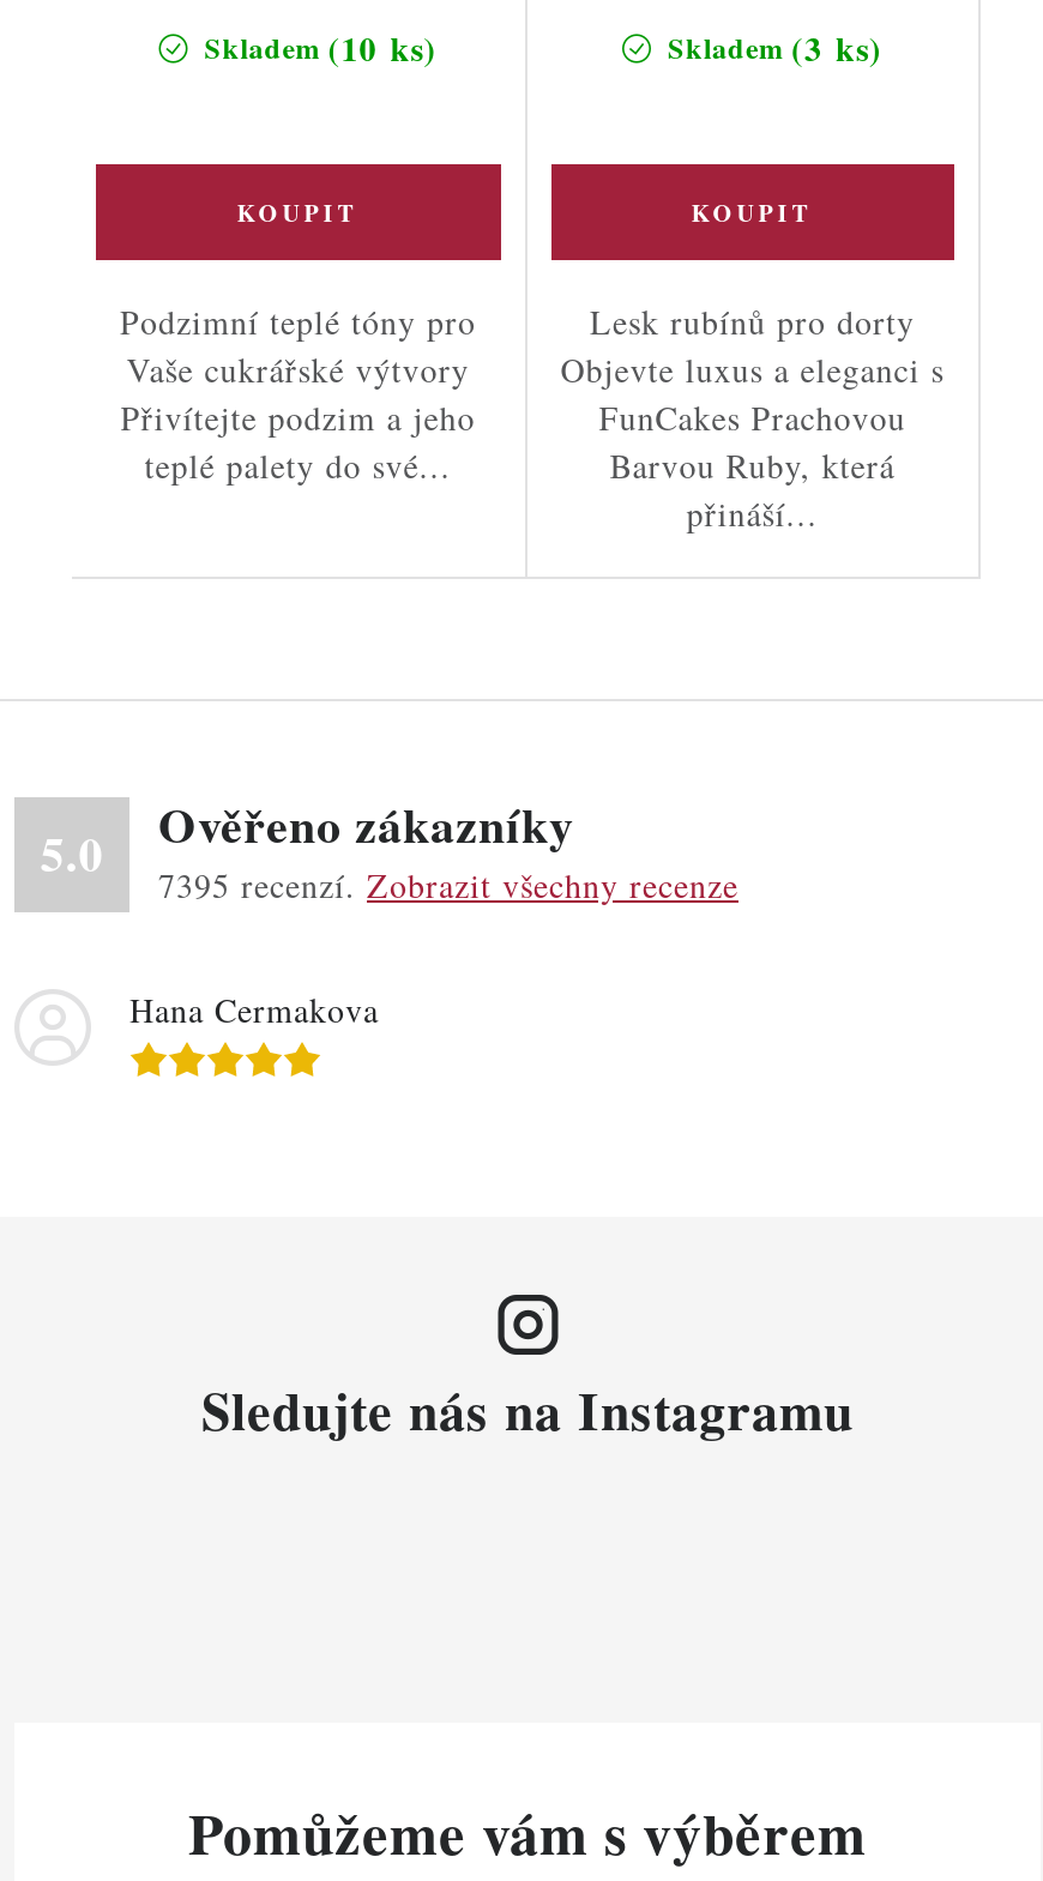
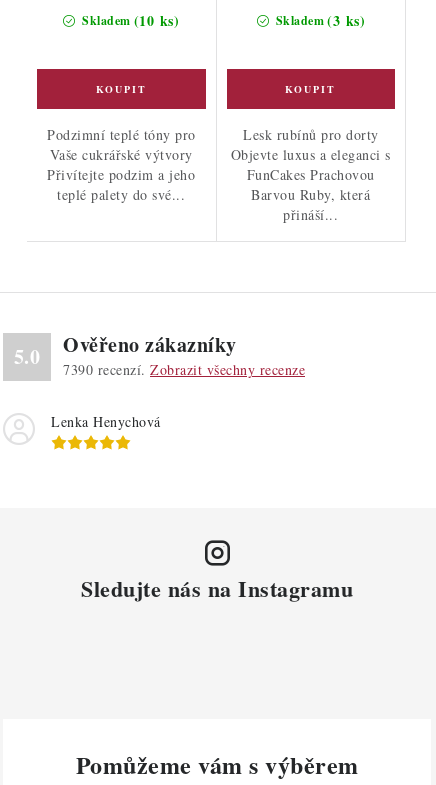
[158,862,738,908] 7395 recenzí. Zobrazit všechny recenze -> [63,360,305,379] 7390 recenzí. Zobrazit všechny recenze
[129,987,379,1032] Hana Cermakova -> [51,412,160,431] Lenka Henychová

